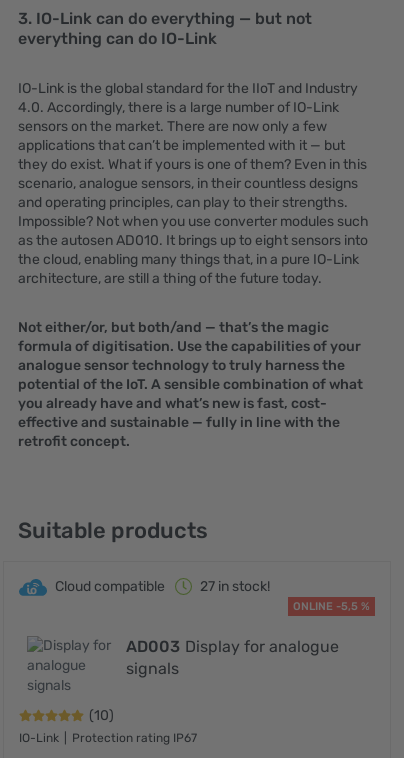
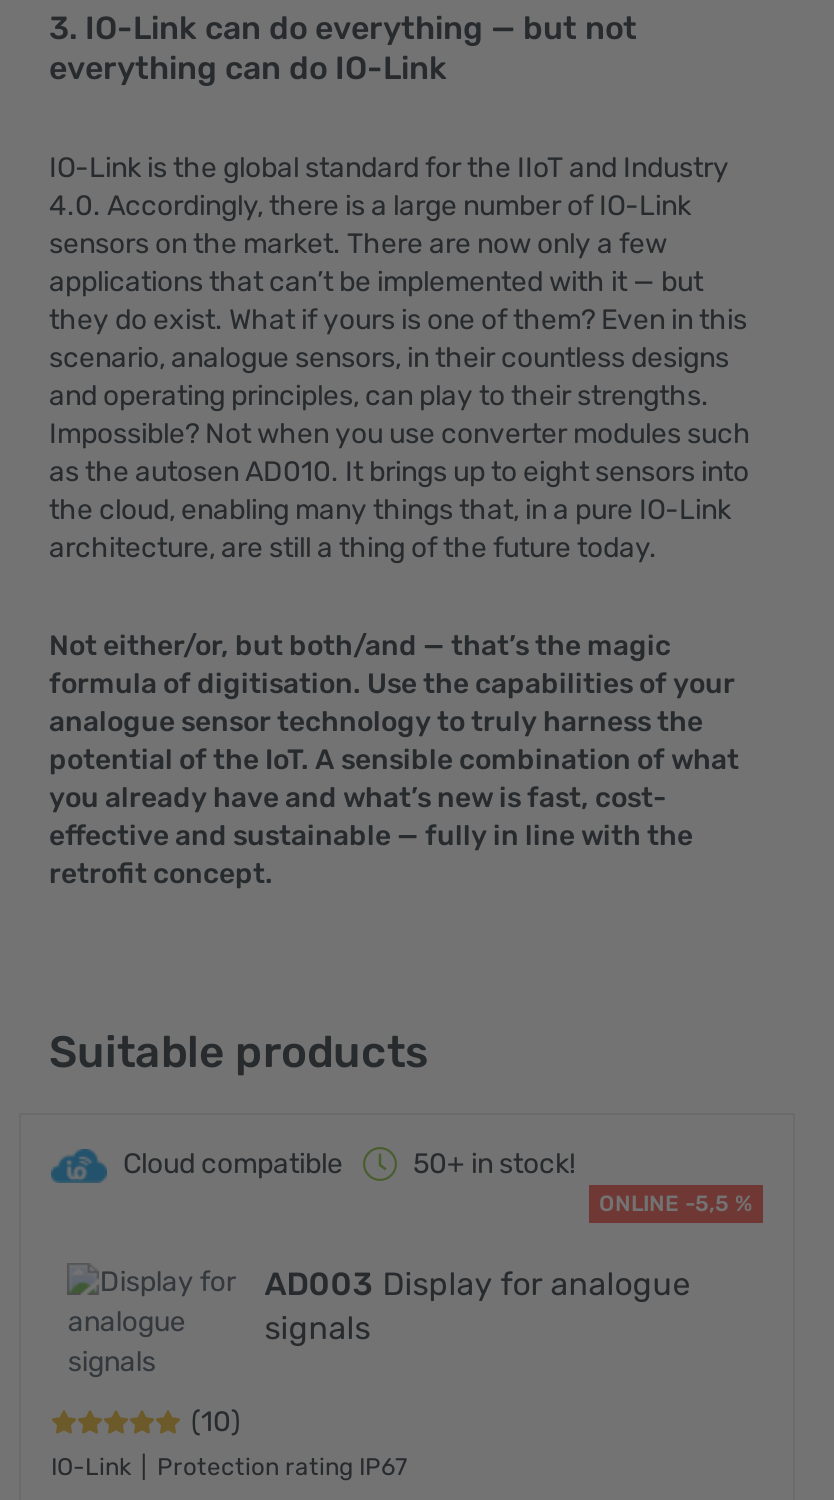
[200,578,270,595] 27 in stock! -> [413,1147,575,1181] 50+ in stock!

